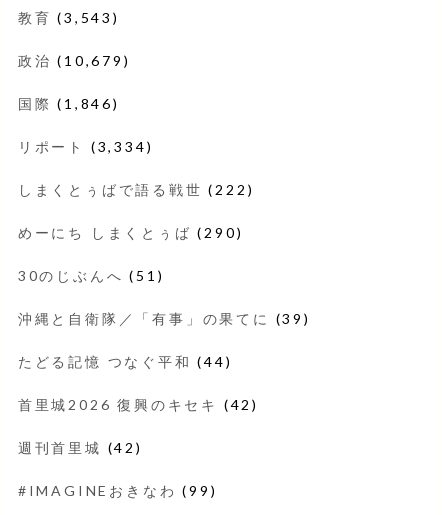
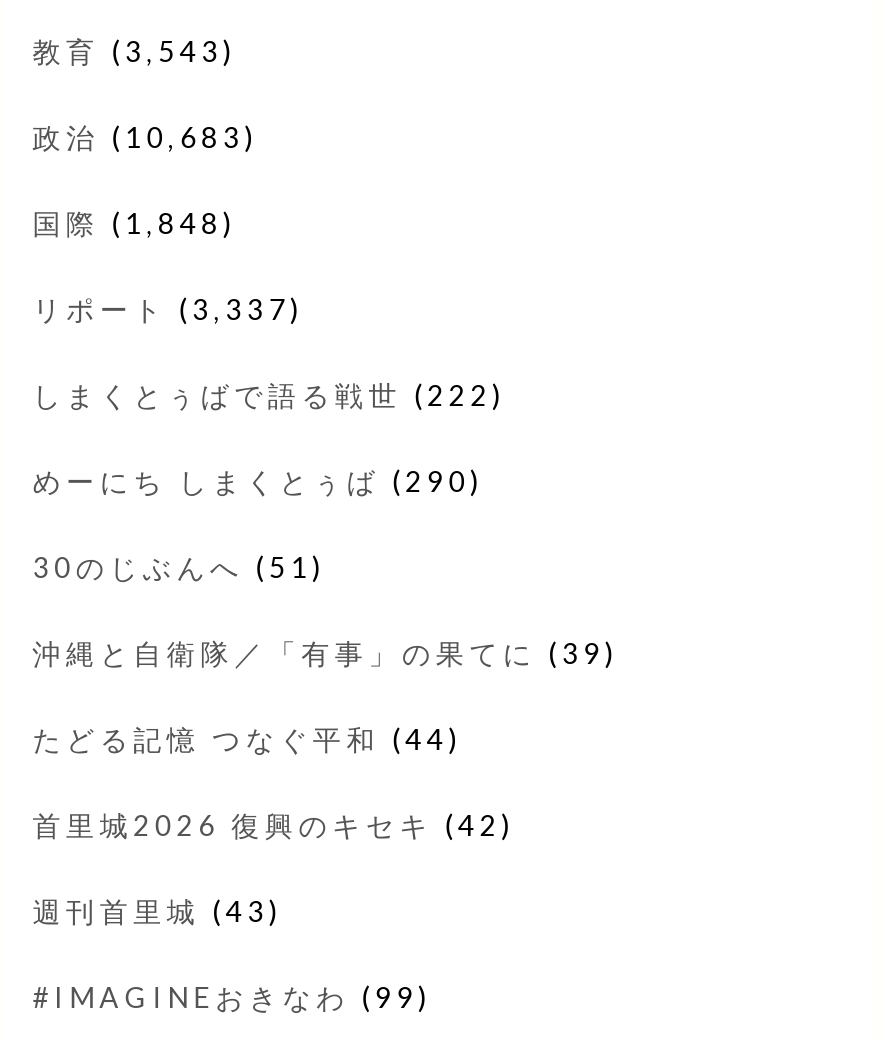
[18,52,130,69] 政治(10,679) -> [32,120,258,154] 政治(10,683)
[18,95,120,112] 国際(1,846) -> [32,206,236,240] 国際(1,848)
[18,138,153,155] リポート(3,334) -> [32,292,304,326] リポート(3,337)
[18,439,143,456] 週刊首里城(42) -> [32,894,282,928] 週刊首里城(43)

